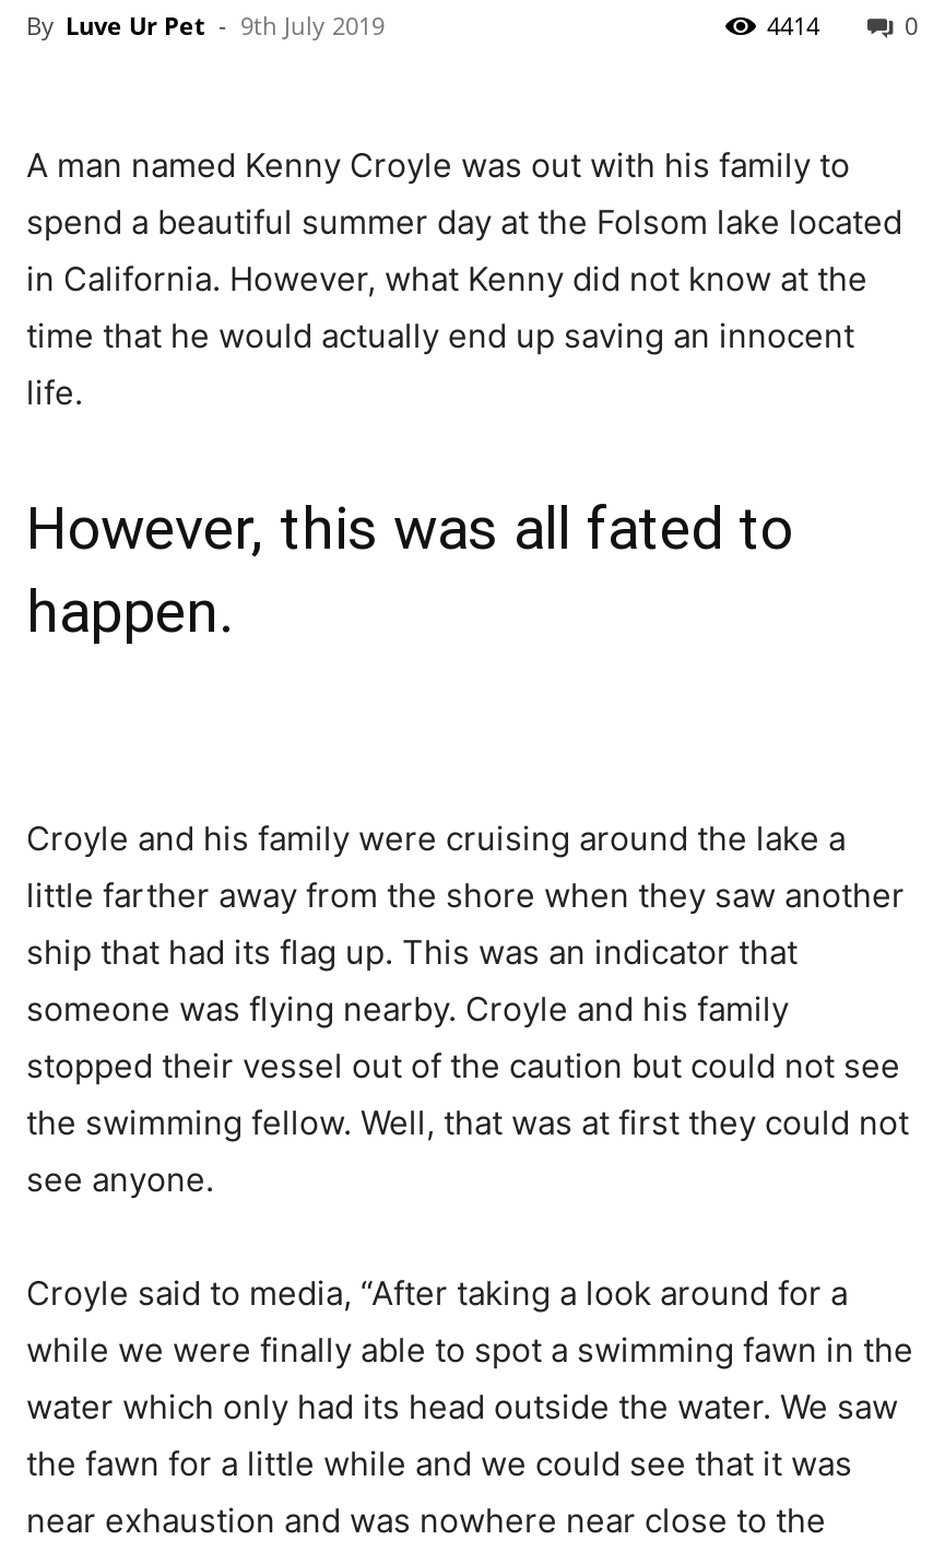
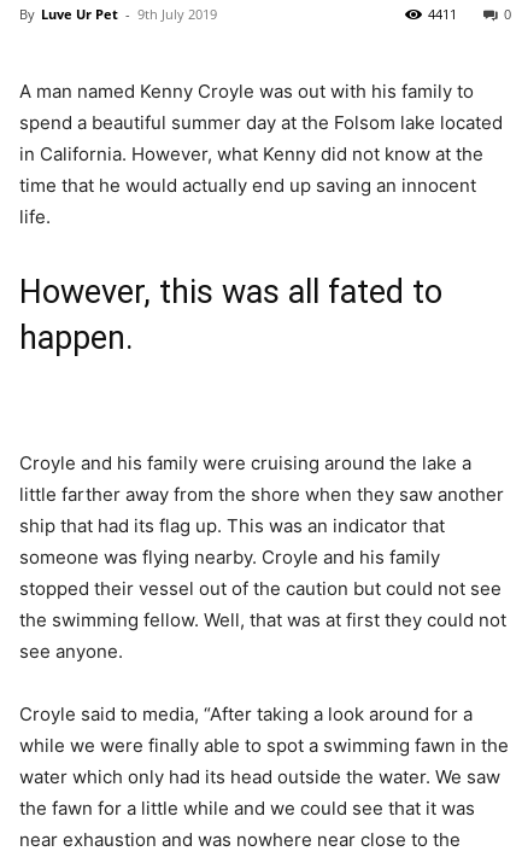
[767,9,819,42] 4414 -> [428,5,457,23] 4411

